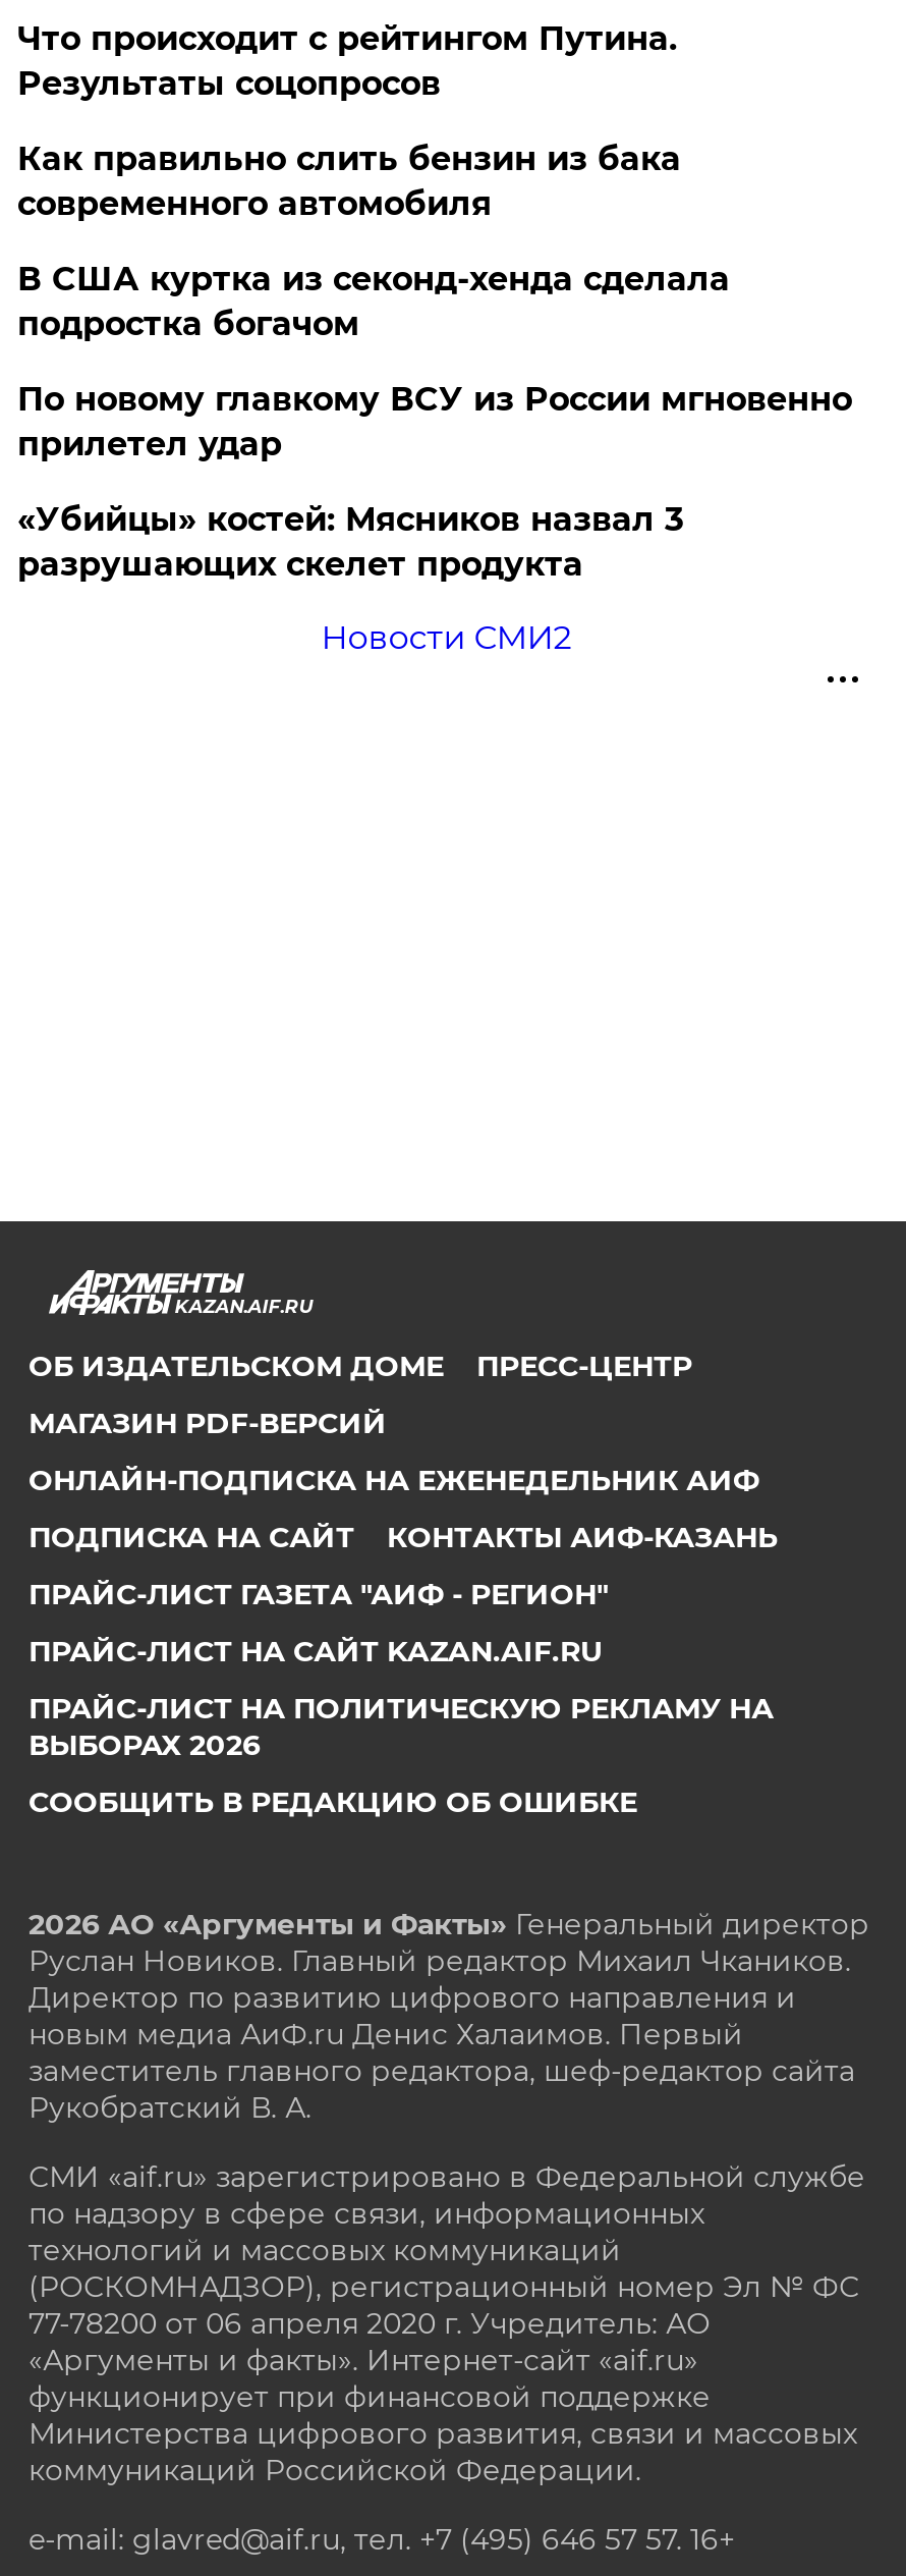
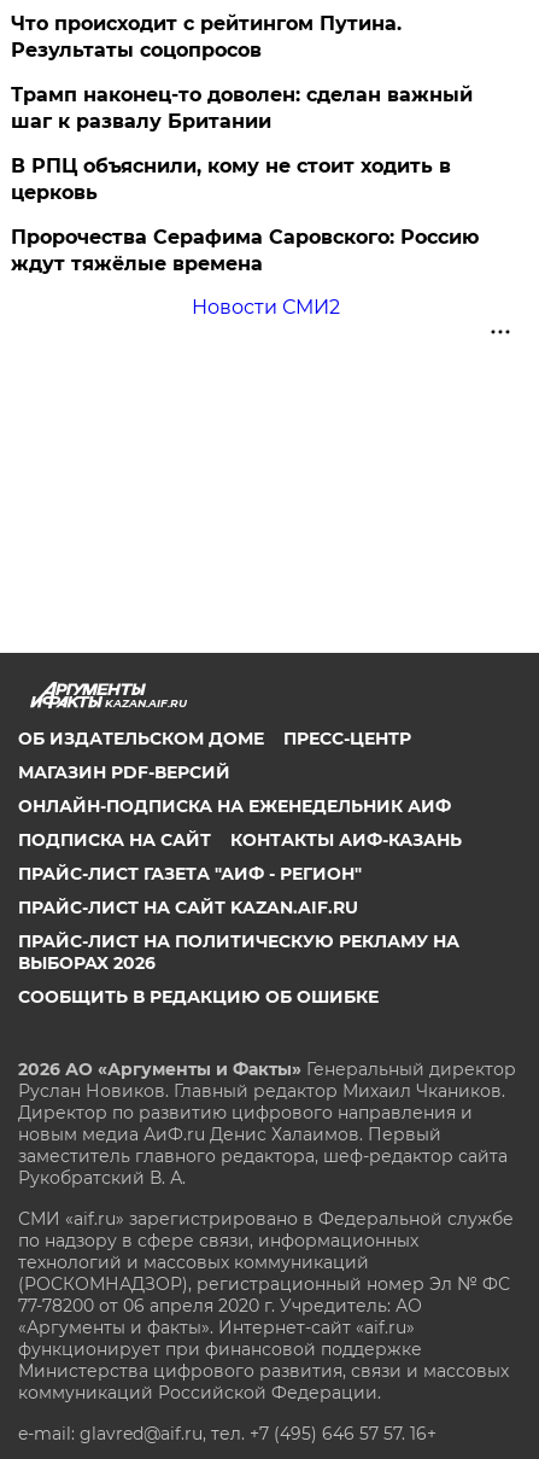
[17,139,852,583] Как правильно слить бензин из бака | современного автомобиля | В США куртка из секонд-хенда сделала | подростка богачом | По новому главкому ВСУ из России мгновенно | прилетел удар | «Убийцы» костей: Мясников назвал 3 | разрушающих скелет продукта -> [11,83,479,275] Трамп наконец-то доволен: сделан важный | шаг к развалу Британии | В РПЦ объяснили, кому не стоит ходить в | церковь | Пророчества Серафима Саровского: Россию | ждут тяжёлые времена

